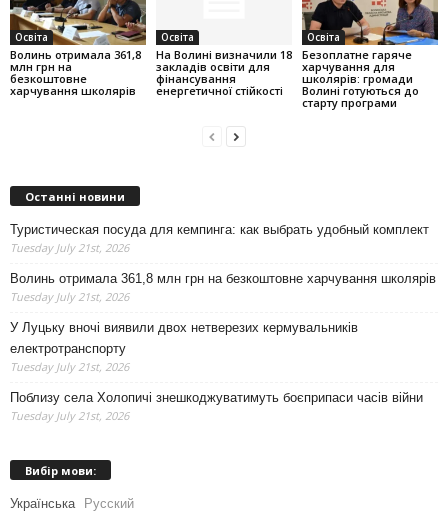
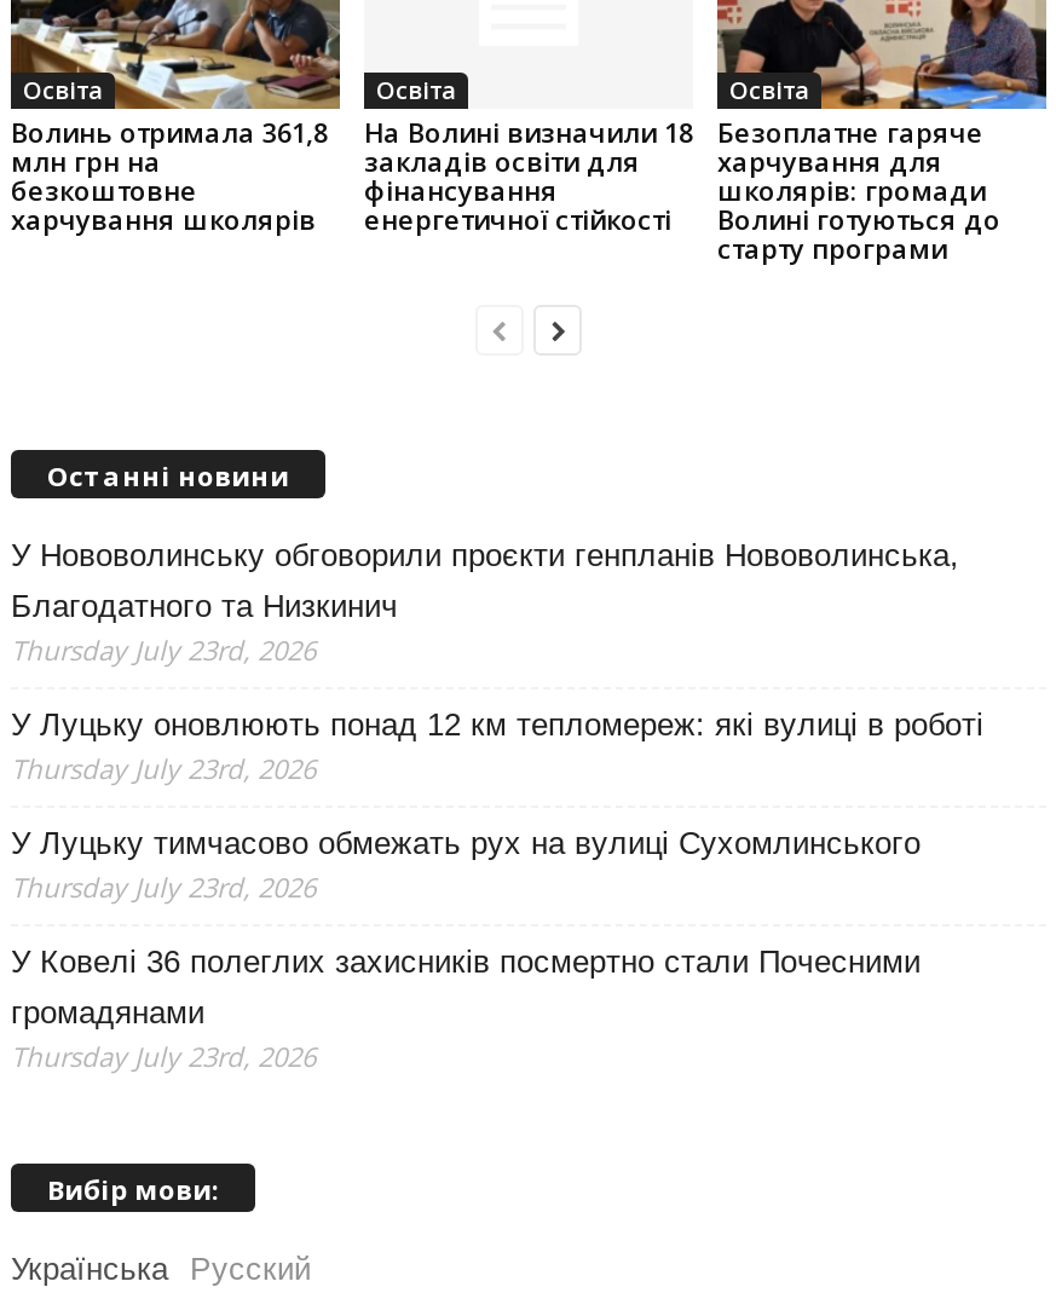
[10,222,429,255] Туристическая посуда для кемпинга: как выбрать удобный комплект | Tuesday July 21st, 2026 -> [11,536,959,667] У Нововолинську обговорили проєкти генпланів Нововолинська, | Благодатного та Низкинич | Thursday July 23rd, 2026
[10,271,436,304] Волинь отримала 361,8 млн грн на безкоштовне харчування школярів | Tuesday July 21st, 2026 -> [11,705,983,785] У Луцьку оновлюють понад 12 км тепломереж: які вулиці в роботі | Thursday July 23rd, 2026
[10,320,358,374] У Луцьку вночі виявили двох нетверезих кермувальників | електротранспорту | Tuesday July 21st, 2026 -> [11,824,921,904] У Луцьку тимчасово обмежать рух на вулиці Сухомлинського | Thursday July 23rd, 2026
[10,390,423,423] Поблизу села Холопичі знешкоджуватимуть боєприпаси часів війни | Tuesday July 21st, 2026 -> [11,942,921,1073] У Ковелі 36 полеглих захисників посмертно стали Почесними | громадянами | Thursday July 23rd, 2026

